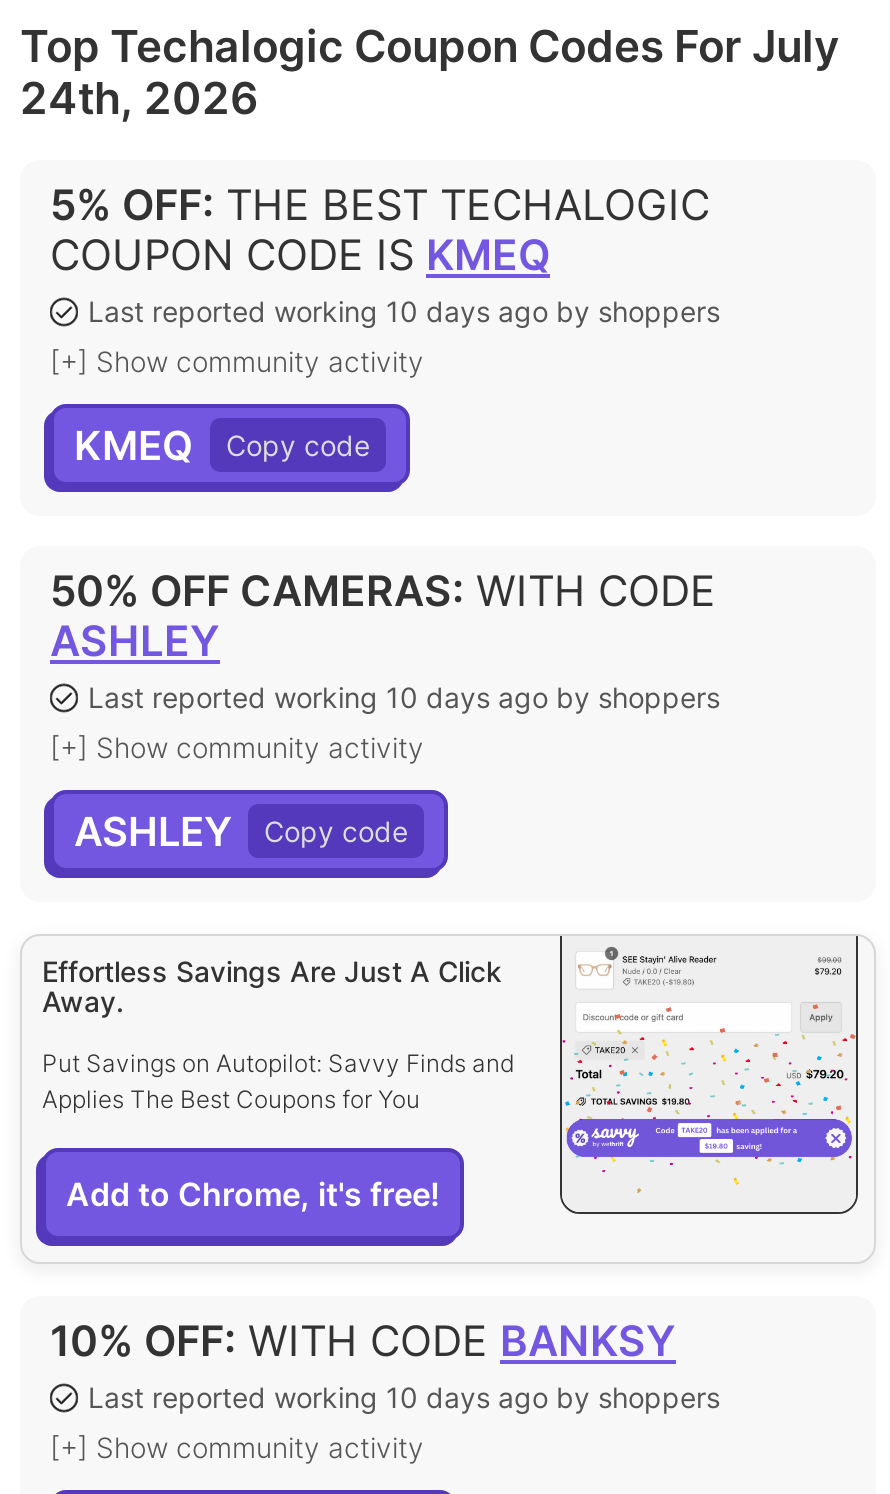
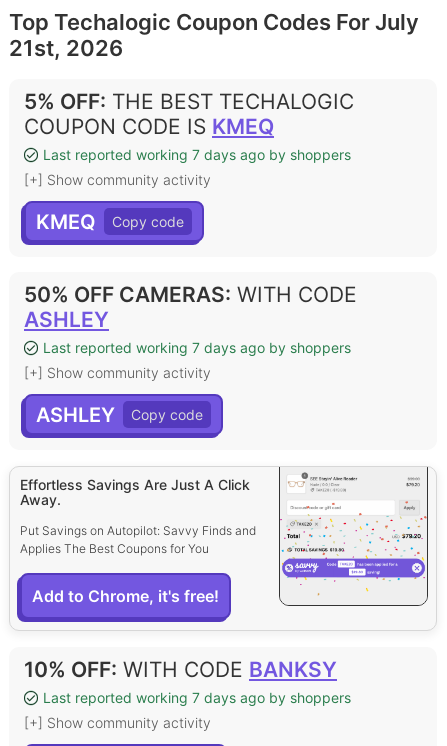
[20,72,258,124] 24th, 2026 -> [9,35,123,61] 21st, 2026
[88,294,720,328] Last reported working 10 days ago by shoppers -> [43,146,351,163] Last reported working 7 days ago by shoppers
[88,680,720,714] Last reported working 10 days ago by shoppers -> [43,339,351,356] Last reported working 7 days ago by shoppers
[88,1380,720,1414] Last reported working 10 days ago by shoppers -> [43,689,351,706] Last reported working 7 days ago by shoppers

